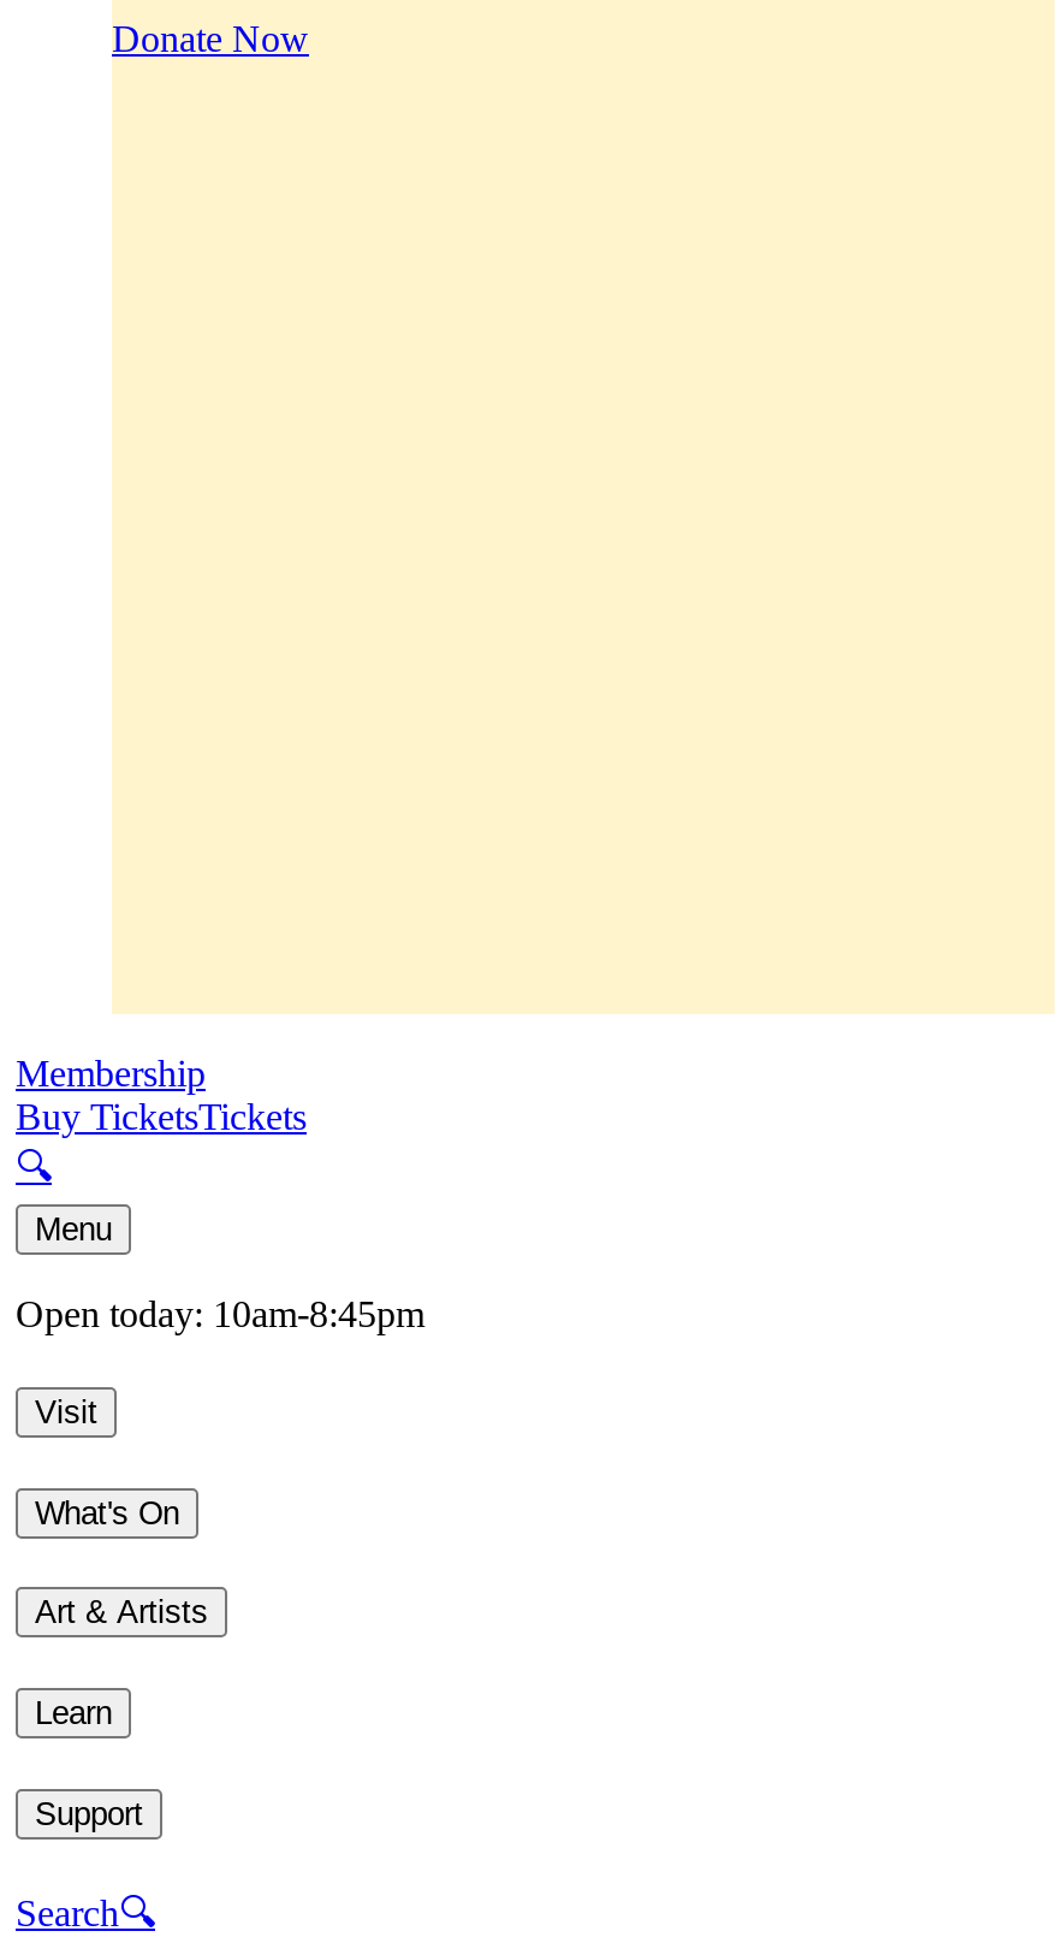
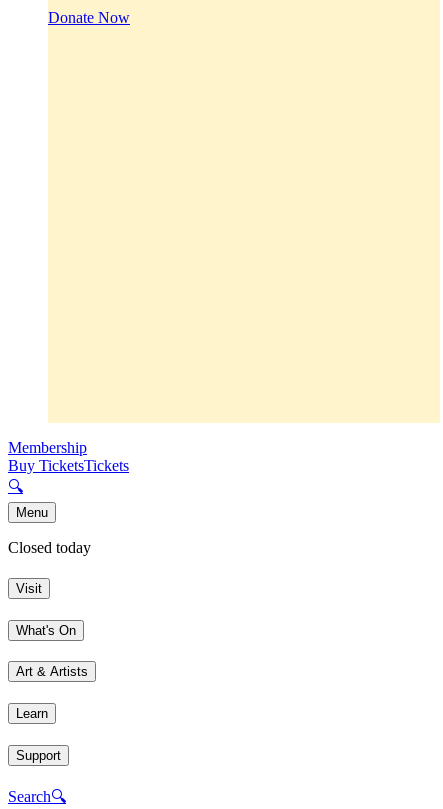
[16,1294,424,1335] Open today: 10am-8:45pm -> [8,539,91,556] Closed today

